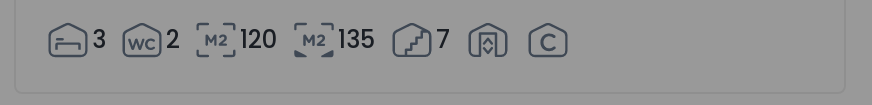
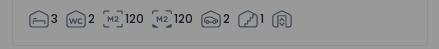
[338,22,452,56] 135 | 7 -> [174,10,264,27] 120 | 2 | 1

